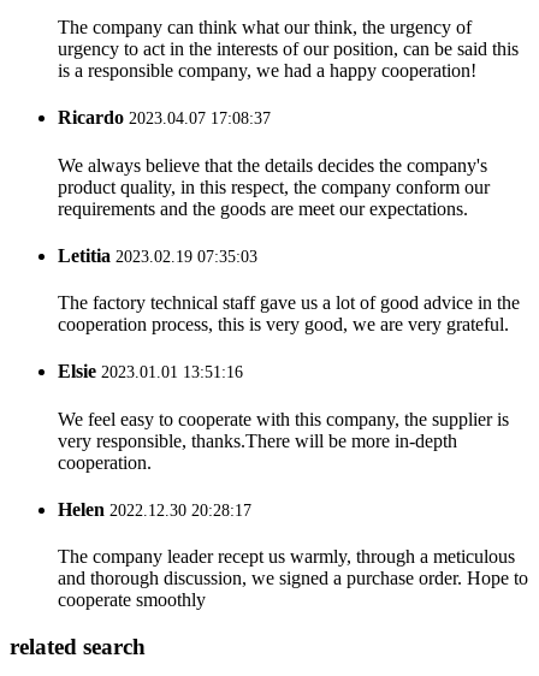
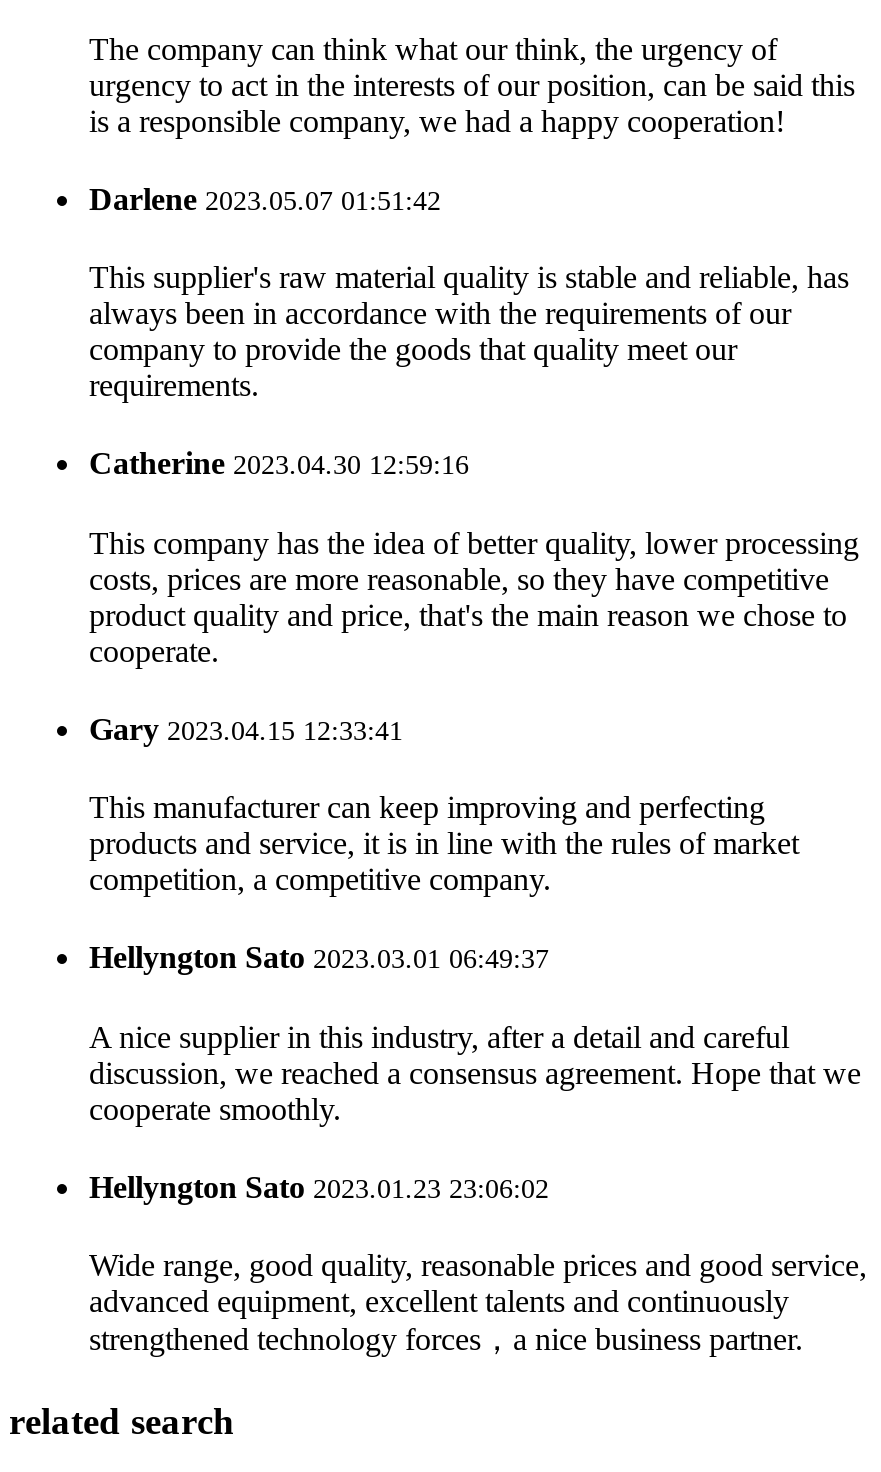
[58,107,528,610] Ricardo 2023.04.07 17:08:37 | We always believe that the details decides the company's | product quality, in this respect, the company conform our | requirements and the goods are meet our expectations. | Letitia 2023.02.19 07:35:03 | The factory technical staff gave us a lot of good advice in the | cooperation process, this is very good, we are very grateful. | Elsie 2023.01.01 13:51:16 | We feel easy to cooperate with this company, the supplier is | very responsible, thanks.There will be more in-depth | cooperation. | Helen 2022.12.30 20:28:17 | The company leader recept us warmly, through a meticulous | and thorough discussion, we signed a purchase order. Hope to | cooperate smoothly -> [89,182,867,1356] Darlene 2023.05.07 01:51:42 | This supplier's raw material quality is stable and reliable, has | always been in accordance with the requirements of our | company to provide the goods that quality meet our | requirements. | Catherine 2023.04.30 12:59:16 | This company has the idea of better quality, lower processing | costs, prices are more reasonable, so they have competitive | product quality and price, that's the main reason we chose to | cooperate. | Gary 2023.04.15 12:33:41 | This manufacturer can keep improving and perfecting | products and service, it is in line with the rules of market | competition, a competitive company. | Hellyngton Sato 2023.03.01 06:49:37 | A nice supplier in this industry, after a detail and careful | discussion, we reached a consensus agreement. Hope that we | cooperate smoothly. | Hellyngton Sato 2023.01.23 23:06:02 | Wide range, good quality, reasonable prices and good service, | advanced equipment, excellent talents and continuously | strengthened technology forces，a nice business partner.

